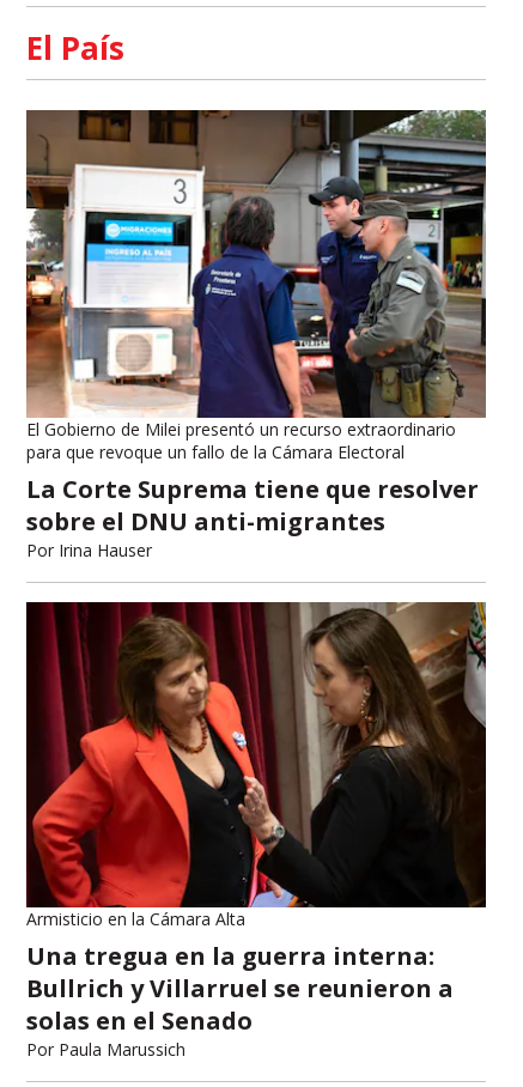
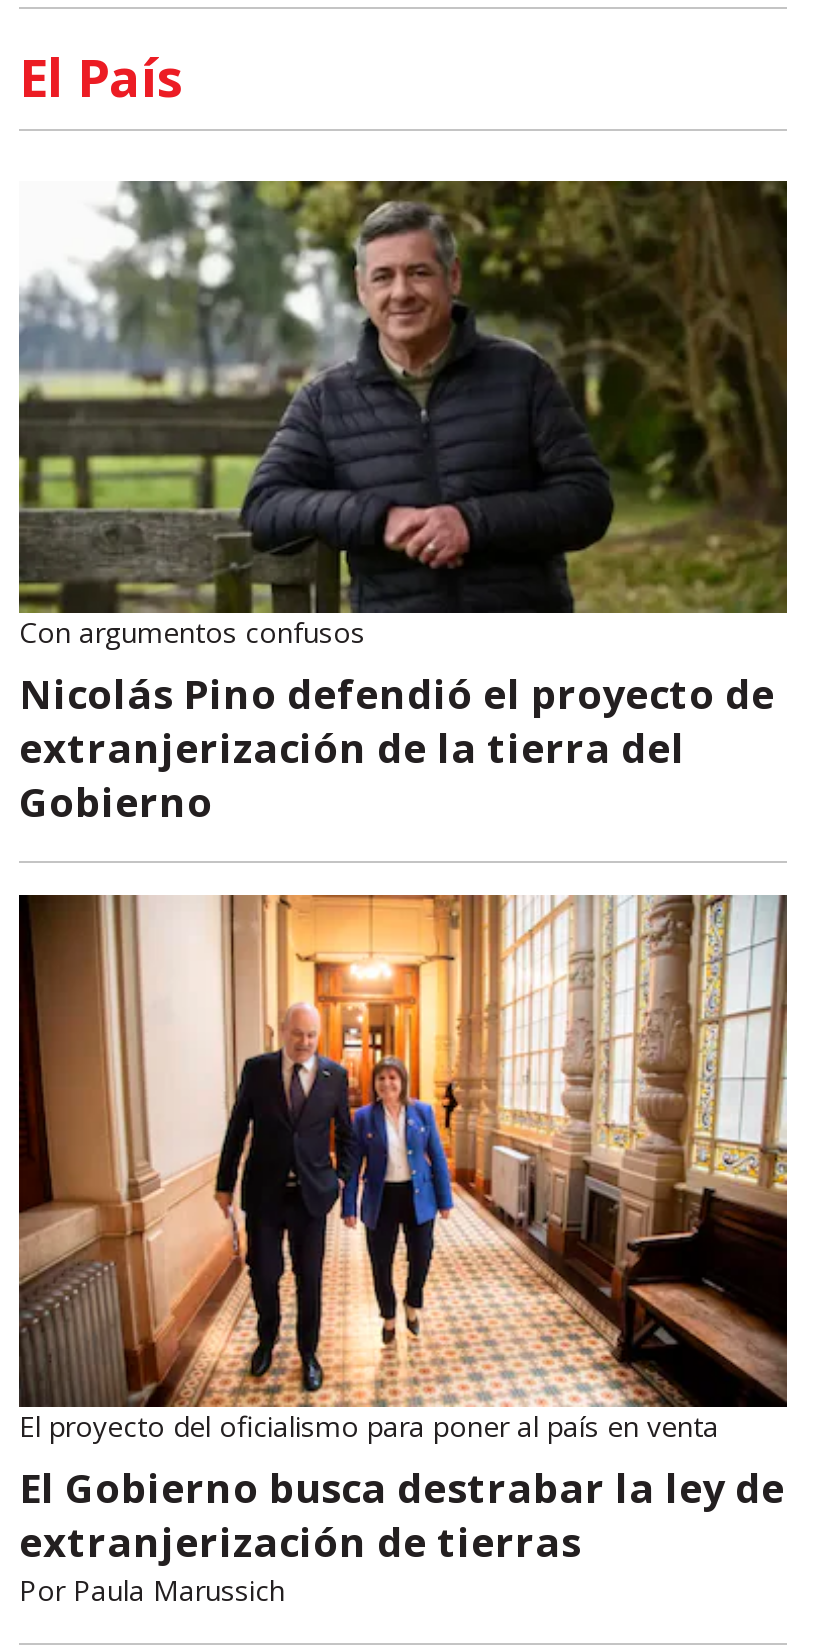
[25,109,487,561] [image] | El Gobierno de Milei presentó un recurso extraordinario | para que revoque un fallo de la Cámara Electoral | La Corte Suprema tiene que resolver | sobre el DNU anti-migrantes | Por Irina Hauser -> [17,179,787,829] [image] | Con argumentos confusos | Nicolás Pino defendió el proyecto de | extranjerización de la tierra del | Gobierno
[32,601,487,834] [image] -> [17,893,787,1409] [image]
[26,908,454,1037] Armisticio en la Cámara Alta | Una tregua en la guerra interna: | Bullrich y Villarruel se reunieron a | solas en el Senado -> [19,1407,785,1569] El proyecto del oficialismo para poner al país en venta | El Gobierno busca destrabar la ley de | extranjerización de tierras

